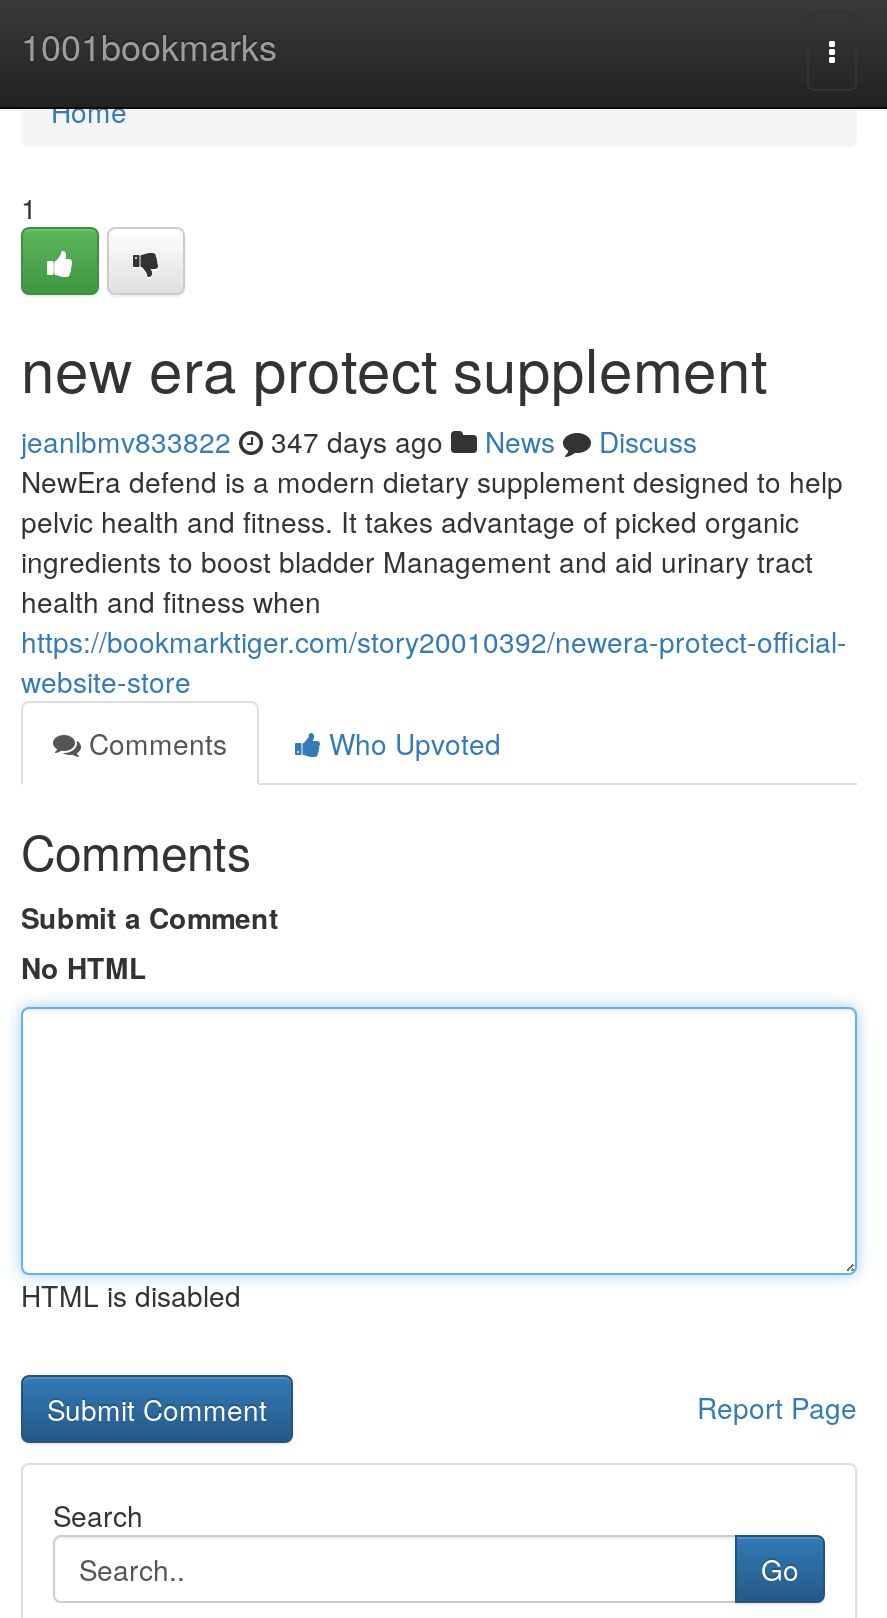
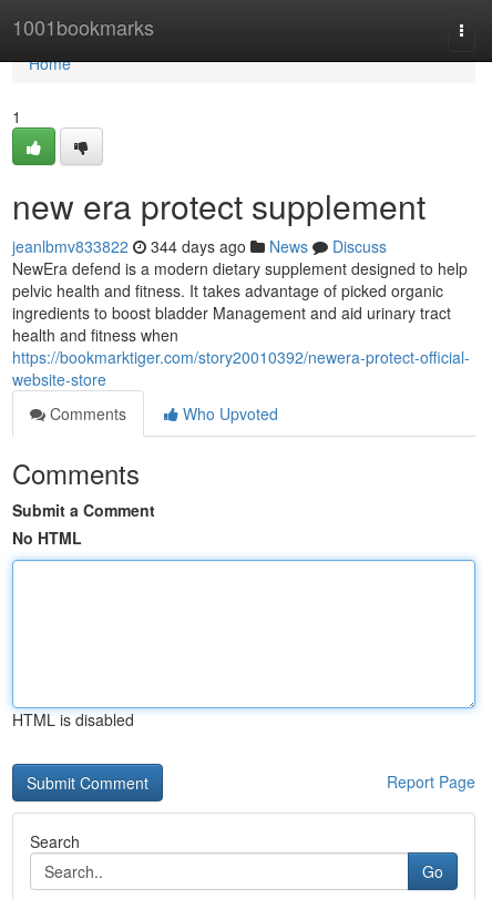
[21,421,697,461] jeanlbmv833822 347 days ago News Discuss -> [12,235,387,257] jeanlbmv833822 344 days ago News Discuss

